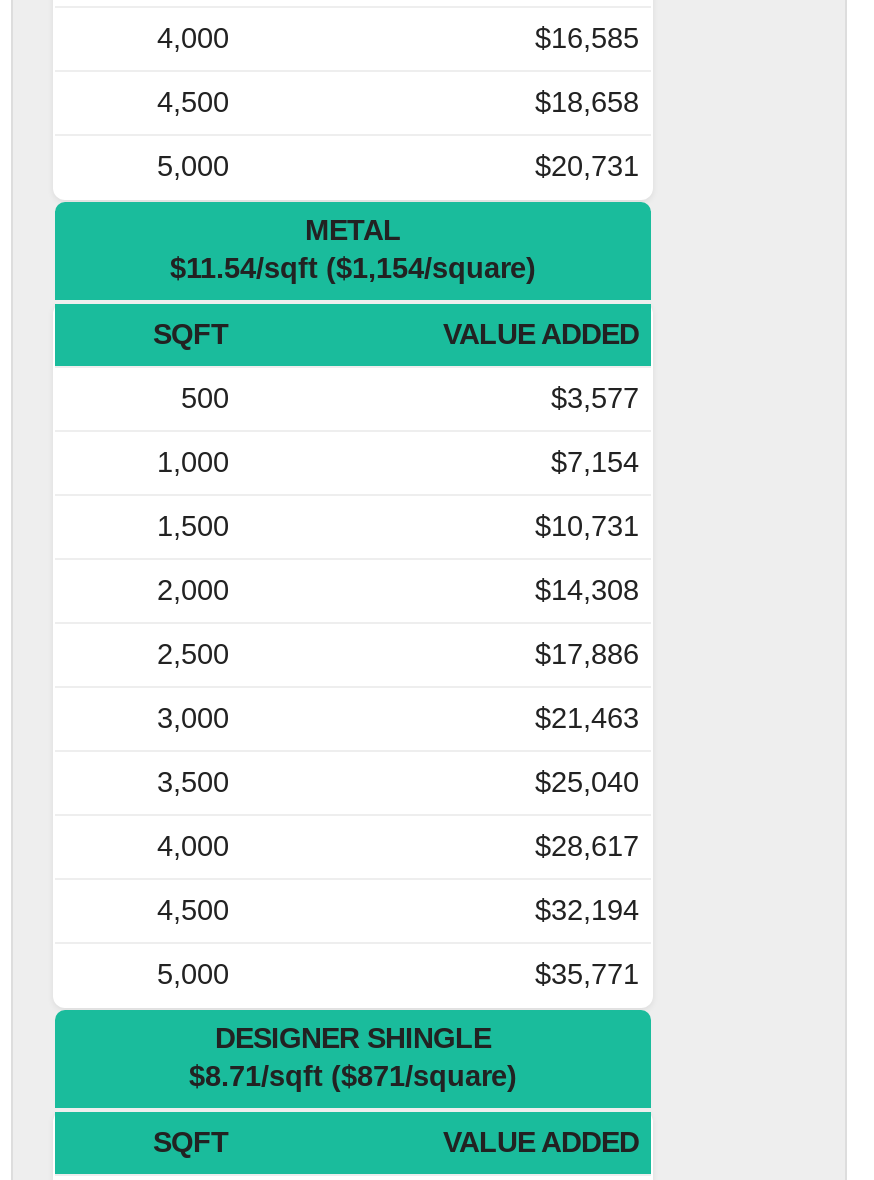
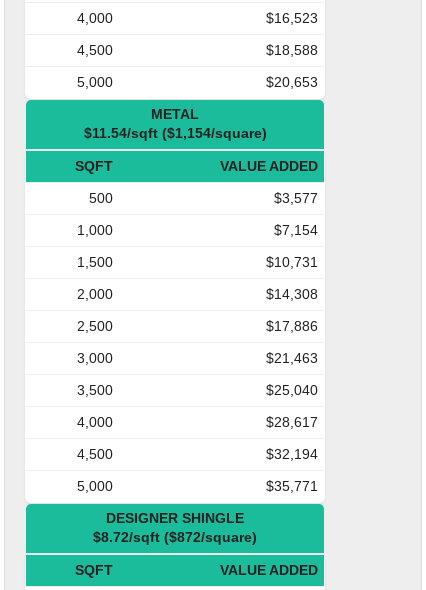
[535,21,639,53] $16,585 -> [266,10,318,26] $16,523
[535,85,639,117] $18,658 -> [266,42,318,58] $18,588
[535,149,639,181] $20,731 -> [266,74,318,90] $20,653
[189,1059,517,1091] $8.71/sqft ($871/square) -> [93,529,257,545] $8.72/sqft ($872/square)

